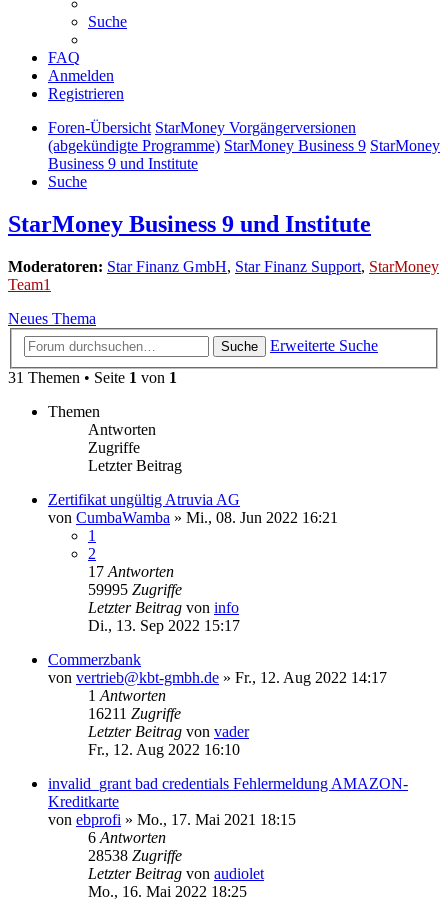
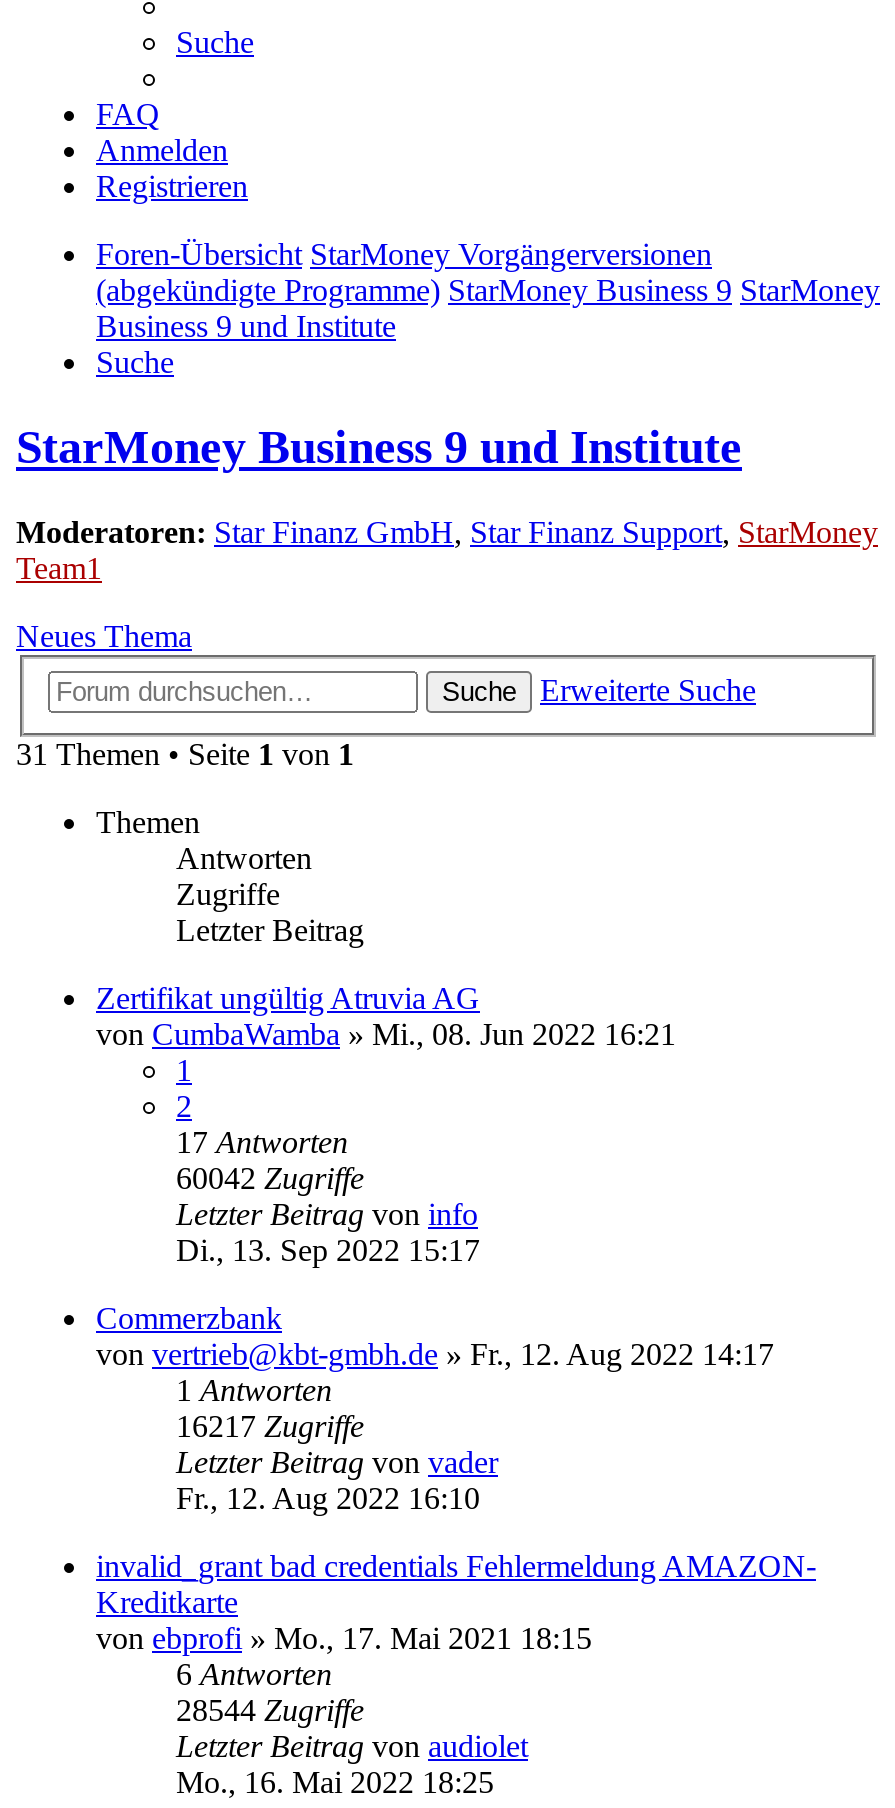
[88,581,182,598] 59995 Zugriffe -> [176,1161,364,1195] 60042 Zugriffe
[88,705,181,722] 16211 Zugriffe -> [176,1409,364,1443] 16217 Zugriffe
[88,847,182,864] 28538 Zugriffe -> [176,1693,364,1727] 28544 Zugriffe

